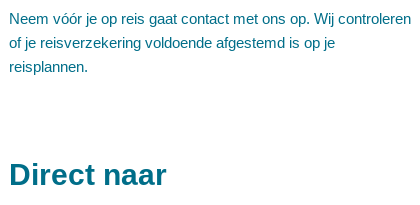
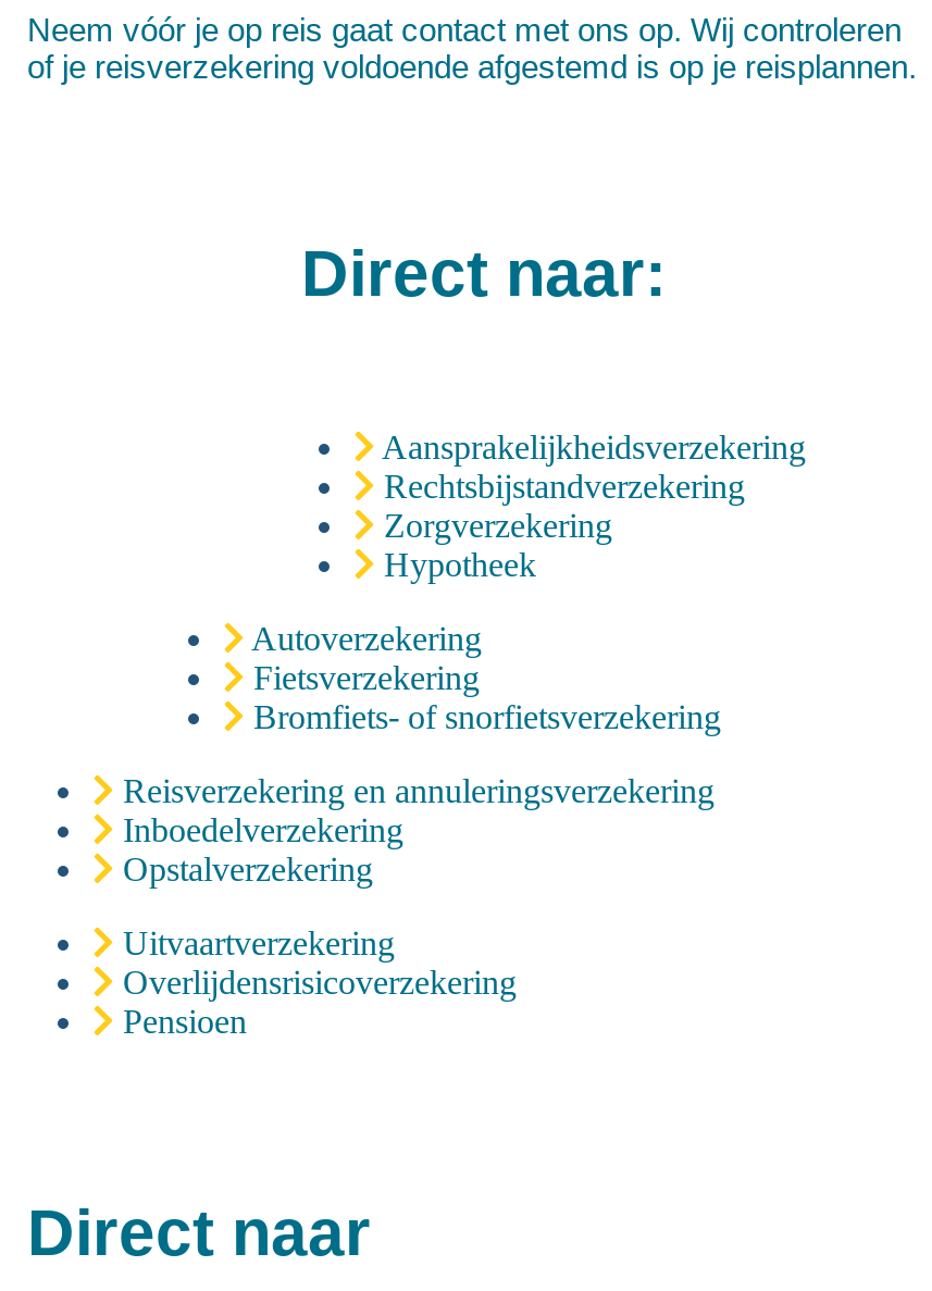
[9,34,335,75] of je reisverzekering voldoende afgestemd is op je | reisplannen. -> [27,49,917,1040] of je reisverzekering voldoende afgestemd is op je reisplannen. | Direct naar: | Aansprakelijkheidsverzekering | Rechtsbijstandverzekering | Zorgverzekering | Hypotheek | Autoverzekering | Fietsverzekering | Bromfiets- of snorfietsverzekering | Reisverzekering en annuleringsverzekering | Inboedelverzekering | Opstalverzekering | Uitvaartverzekering | Overlijdensrisicoverzekering | Pensioen

